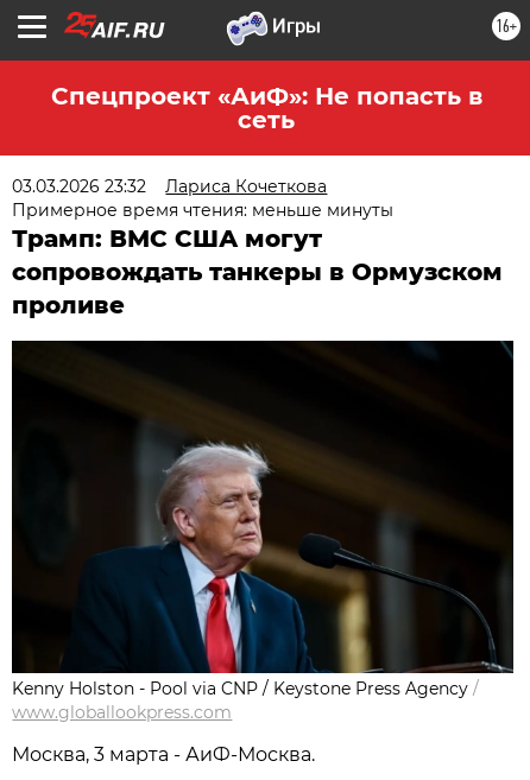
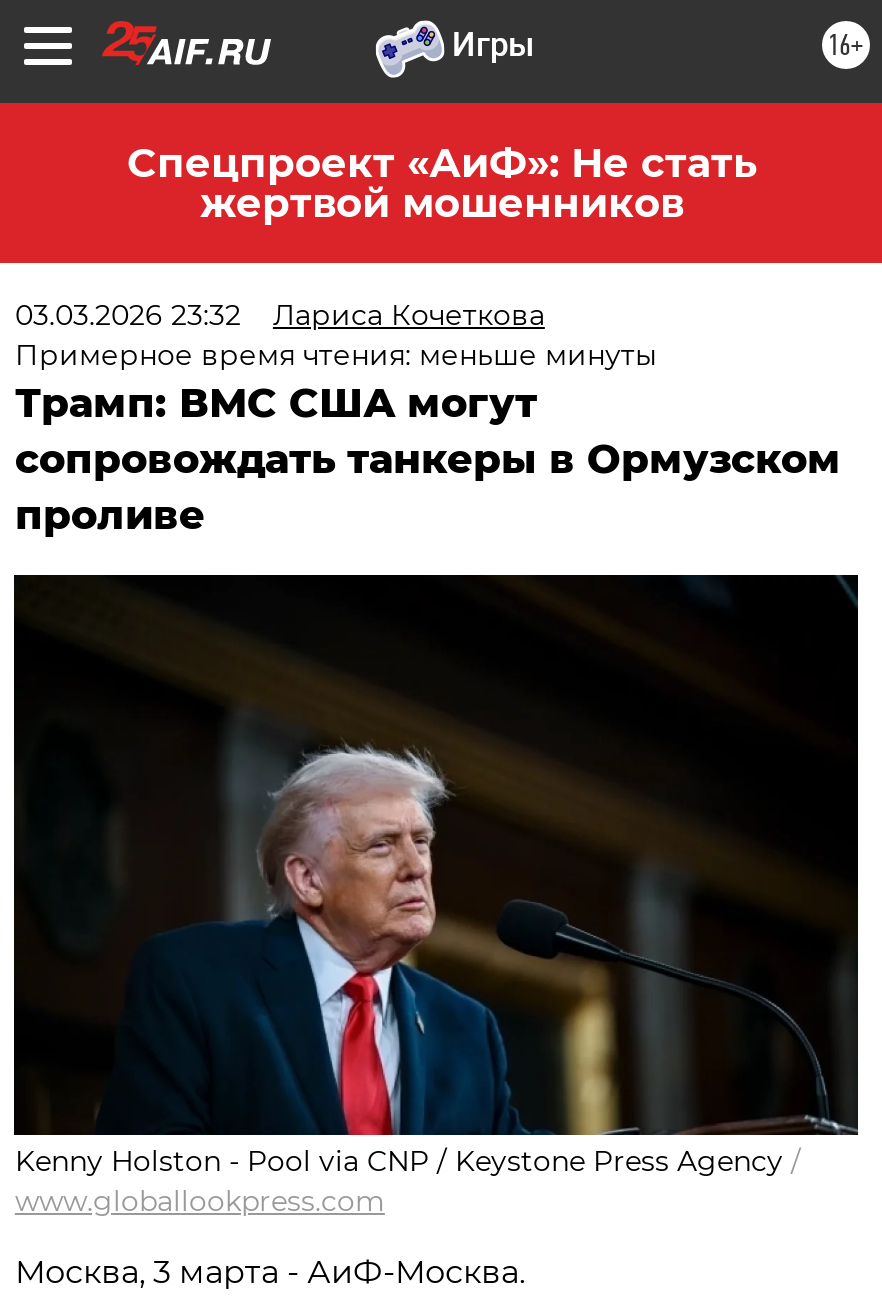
[51,82,482,134] Спецпроект «АиФ»: Не попасть в | сеть -> [127,139,757,227] Спецпроект «АиФ»: Не стать | жертвой мошенников

